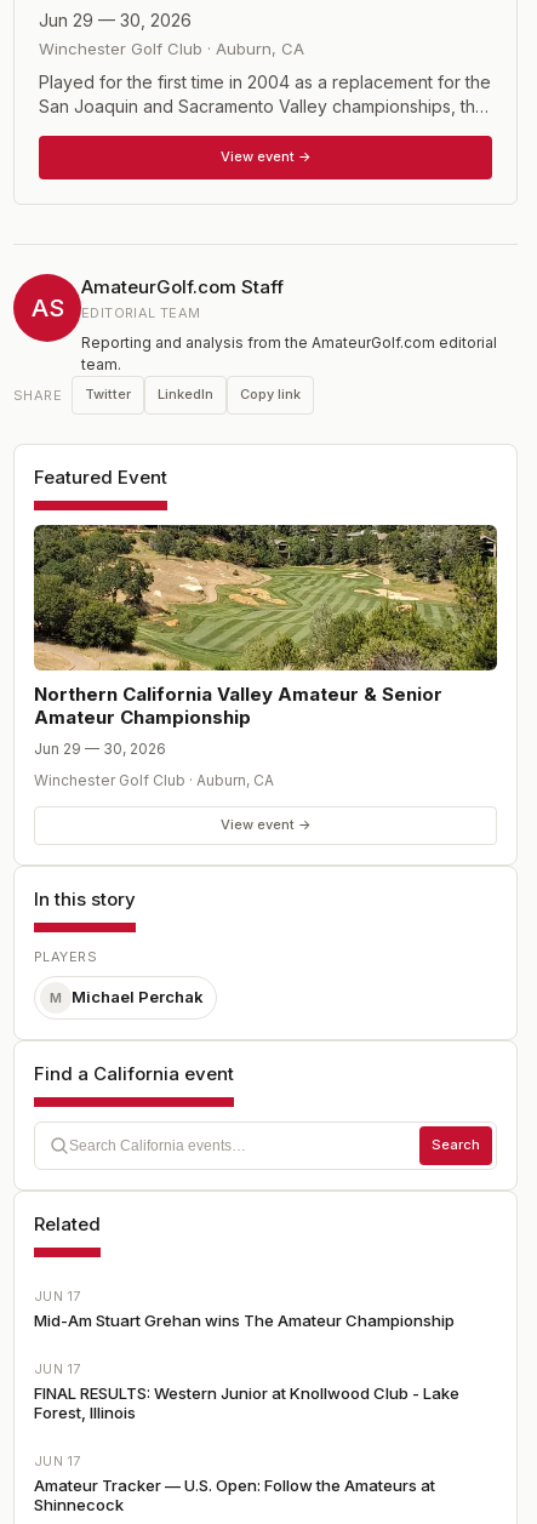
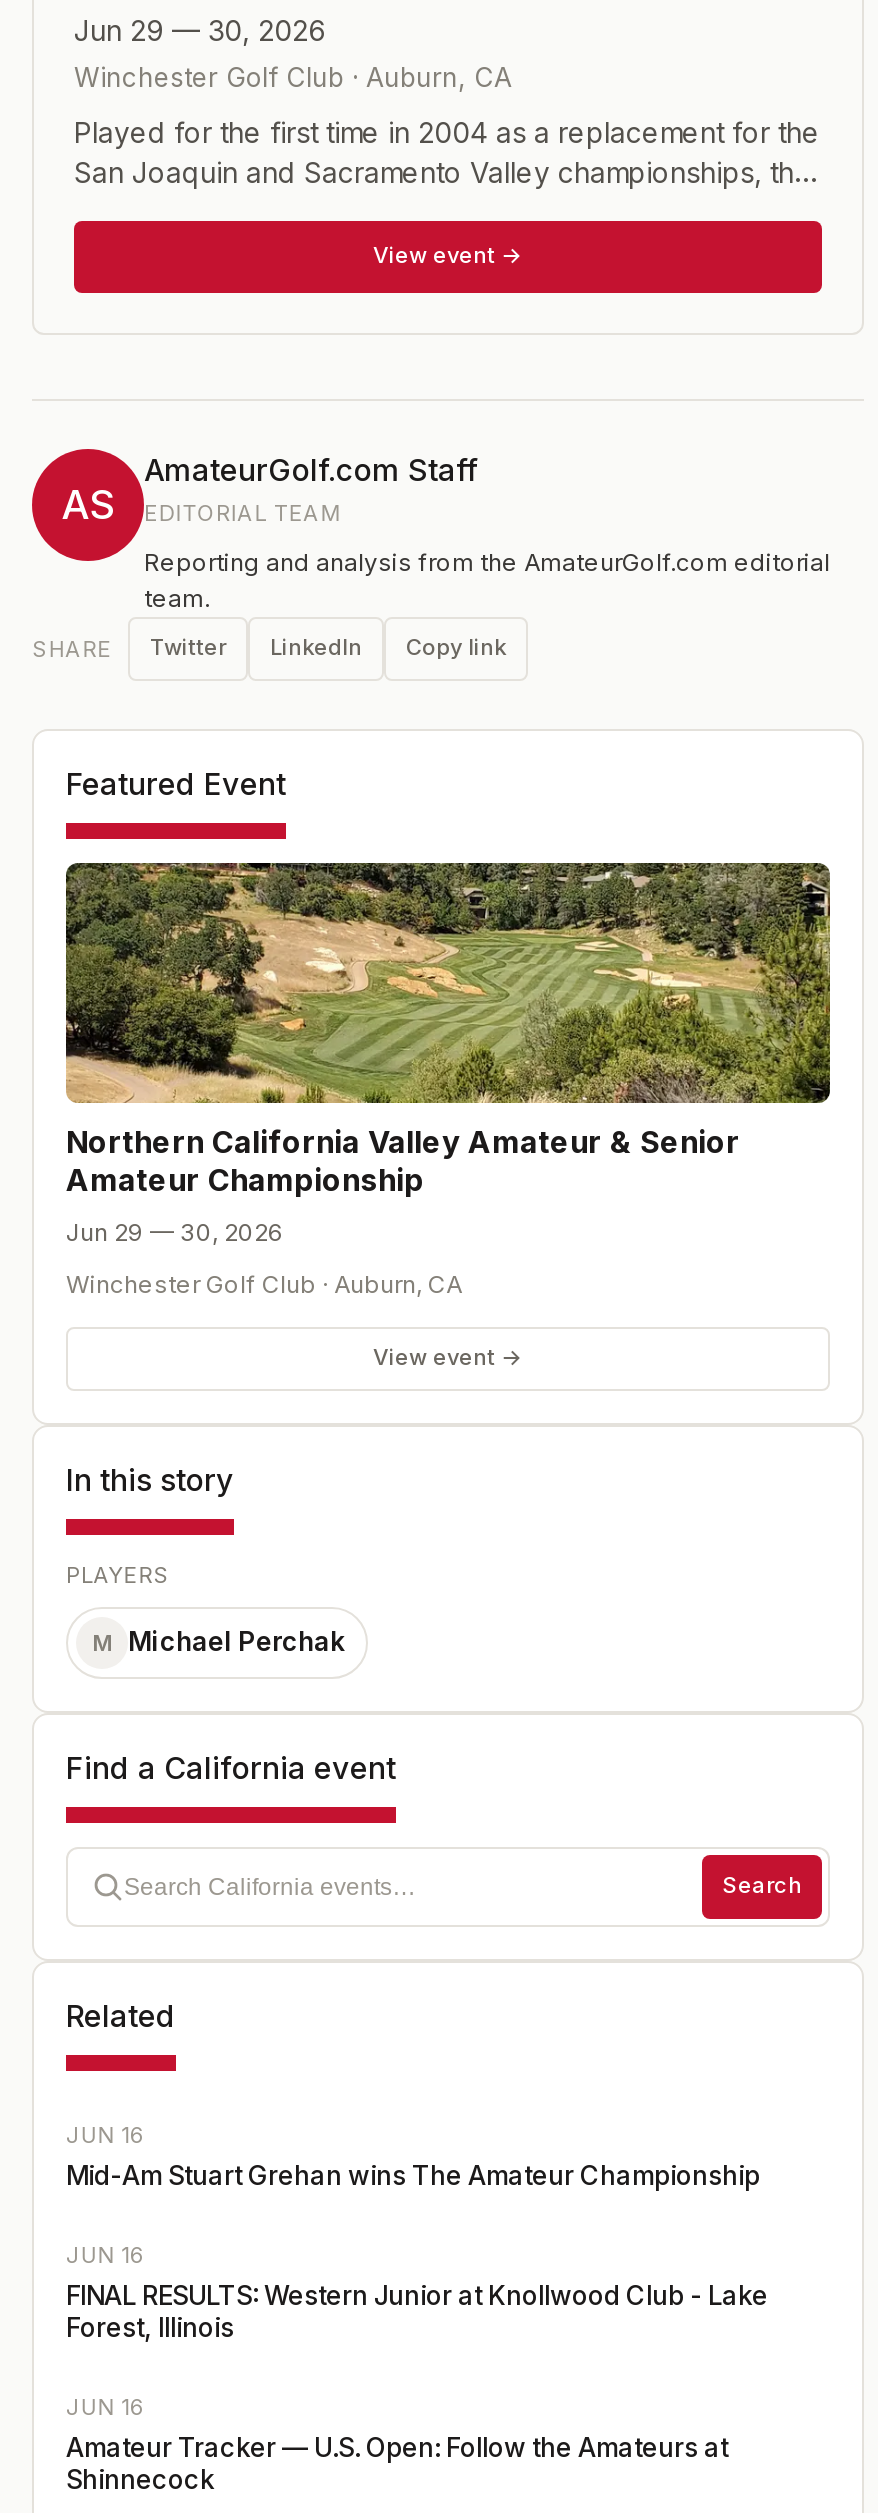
[34,1287,80,1304] JUN 17 -> [66,2120,147,2148] JUN 16
[34,1360,80,1377] JUN 17 -> [66,2240,147,2268] JUN 16
[34,1452,80,1469] JUN 17 -> [66,2392,147,2420] JUN 16

